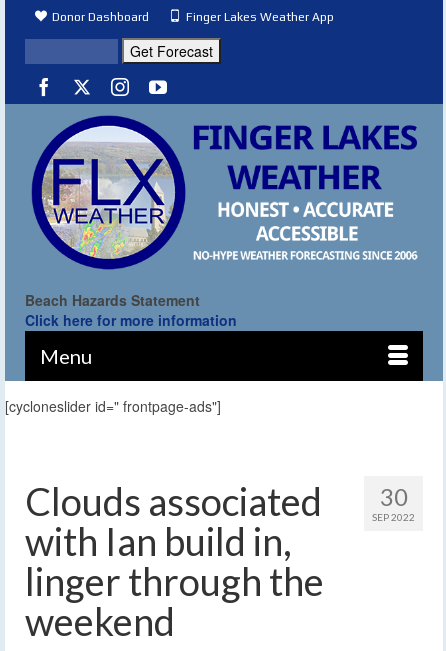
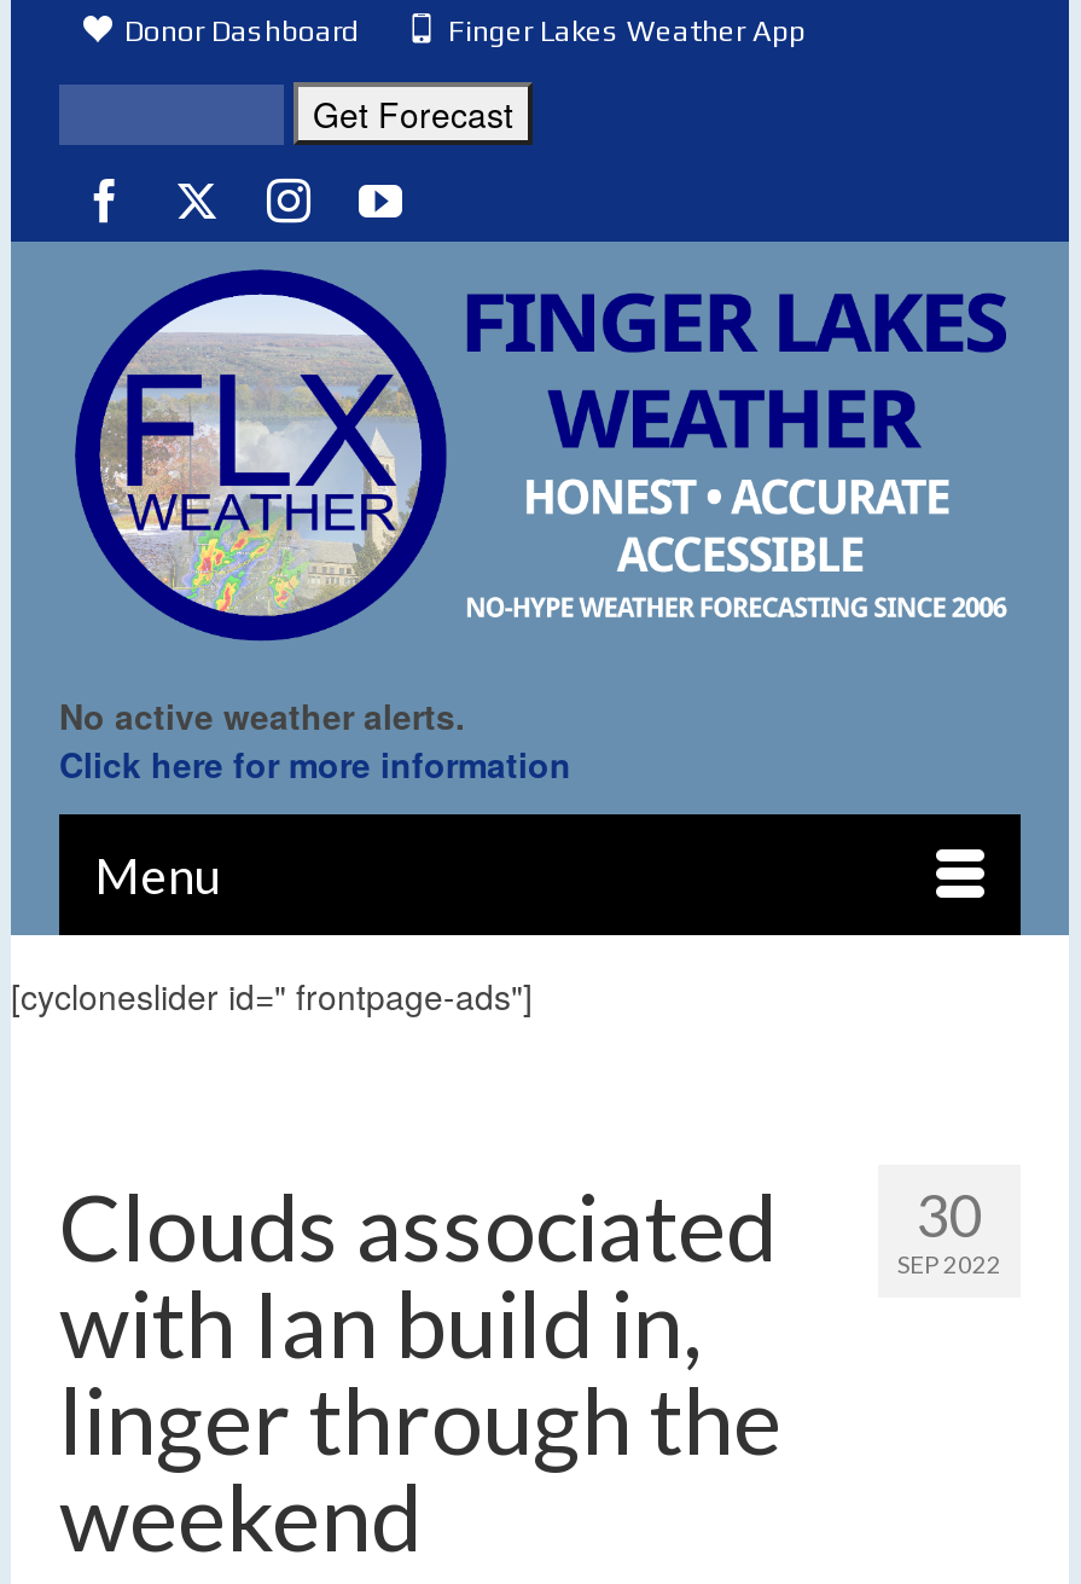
[25,290,200,310] Beach Hazards Statement -> [59,691,465,739] No active weather alerts.

